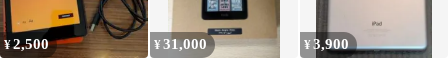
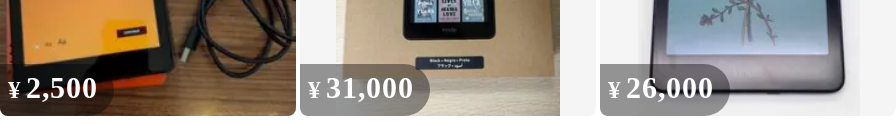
[304,36,349,52] ¥ 3,900 -> [608,72,714,104] ¥ 26,000

